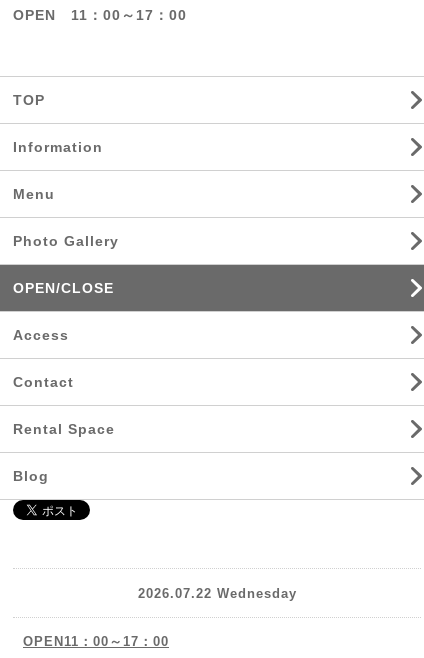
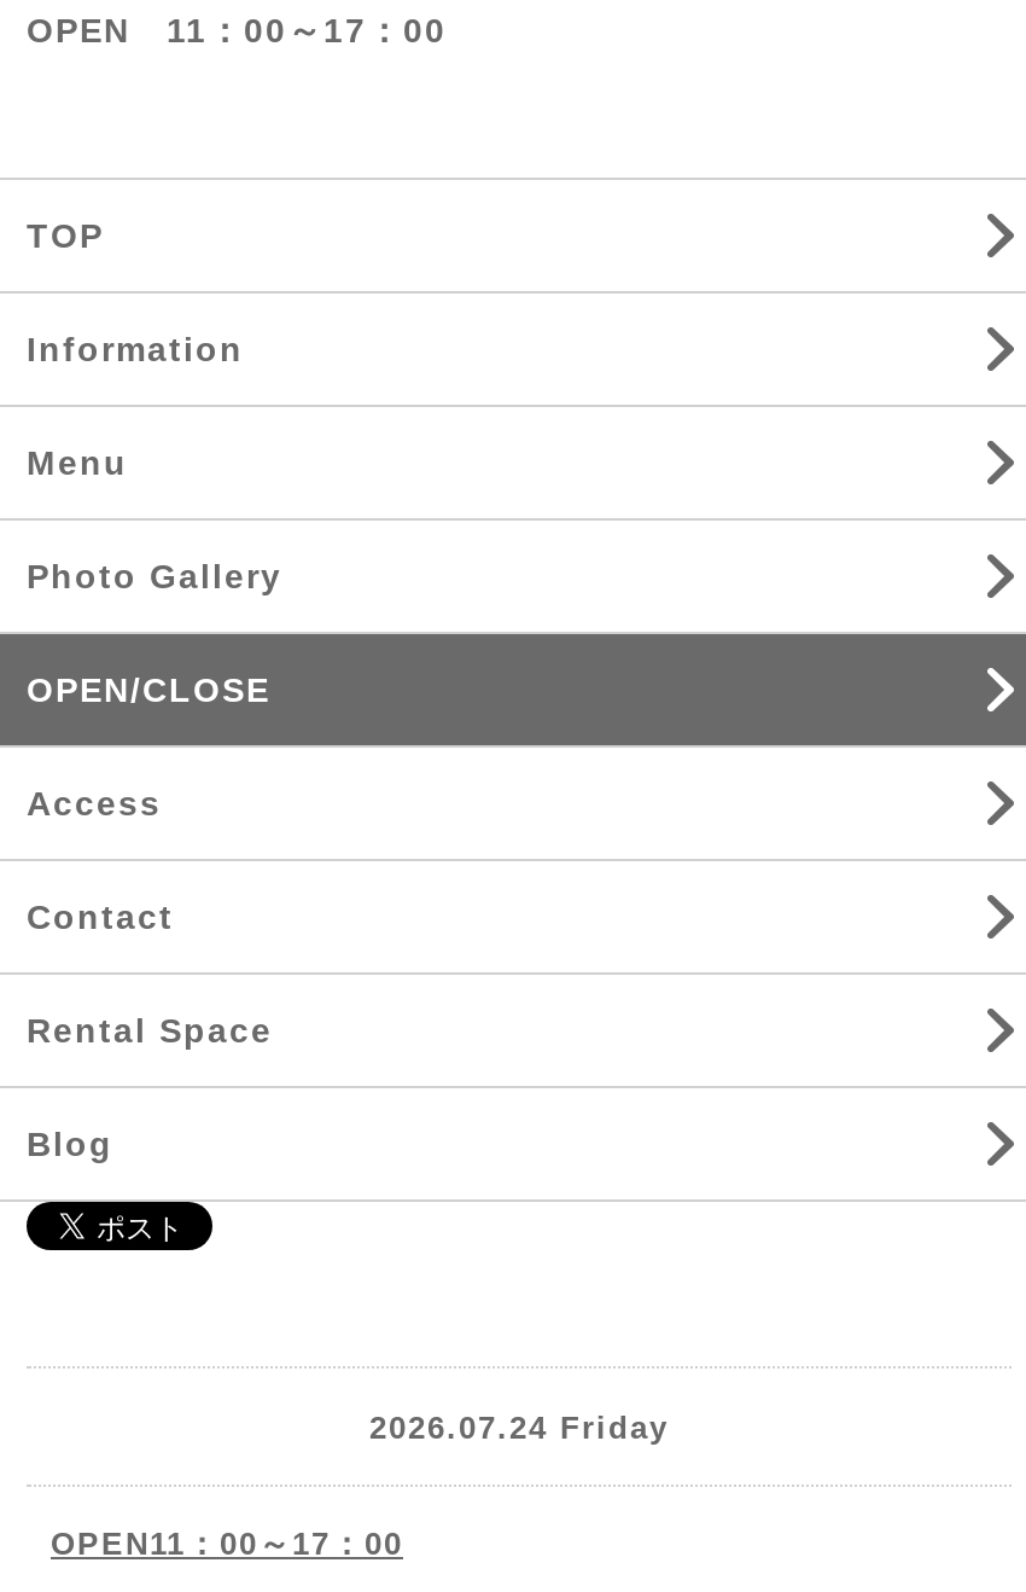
[137,585,296,600] 2026.07.22 Wednesday -> [369,1408,669,1445] 2026.07.24 Friday

